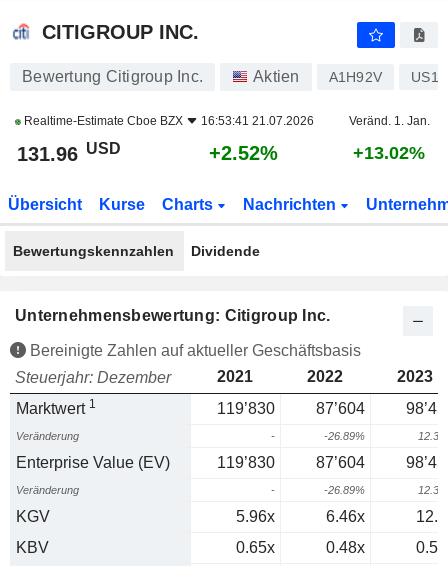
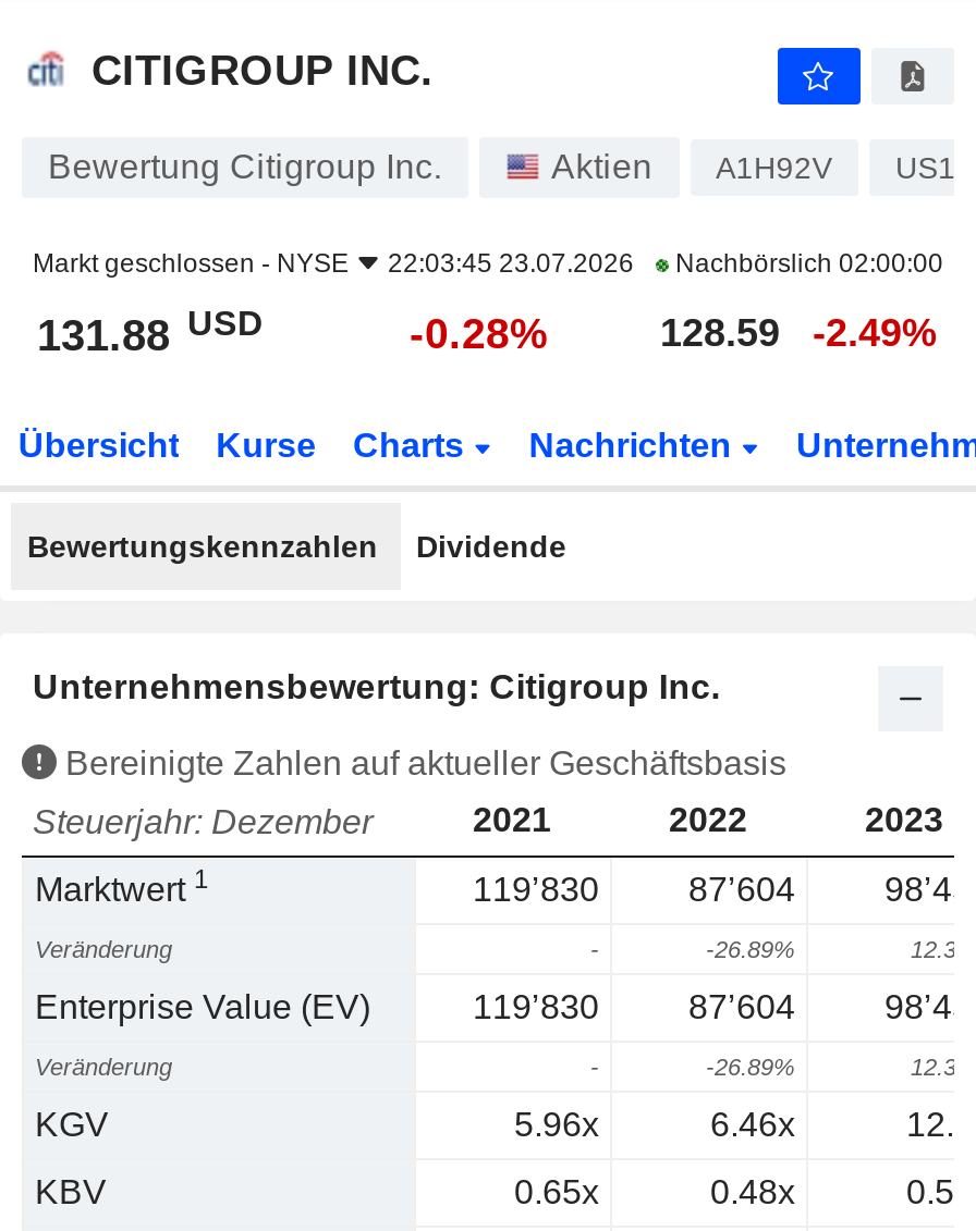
[21,114,429,128] Realtime-Estimate Cboe BZX | 16:53:41 21.07.2026 | Veränd. 1. Jan. -> [33,248,943,279] Markt geschlossen - NYSE | 22:03:45 23.07.2026 | Nachbörslich 02:00:00
[17,139,425,165] 131.96 USD | +2.52% | +13.02% -> [37,304,937,359] 131.88 USD | -0.28% | 128.59 | -2.49%

